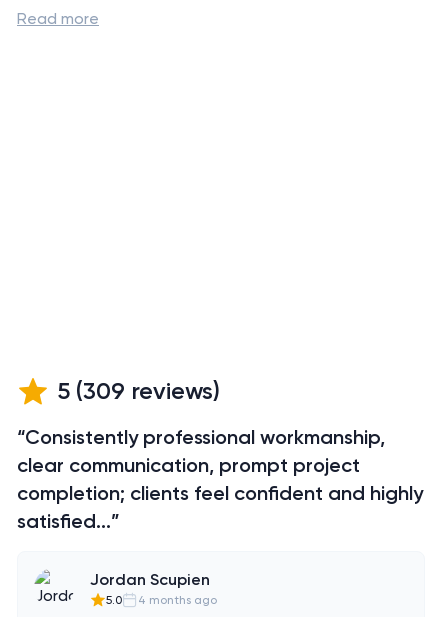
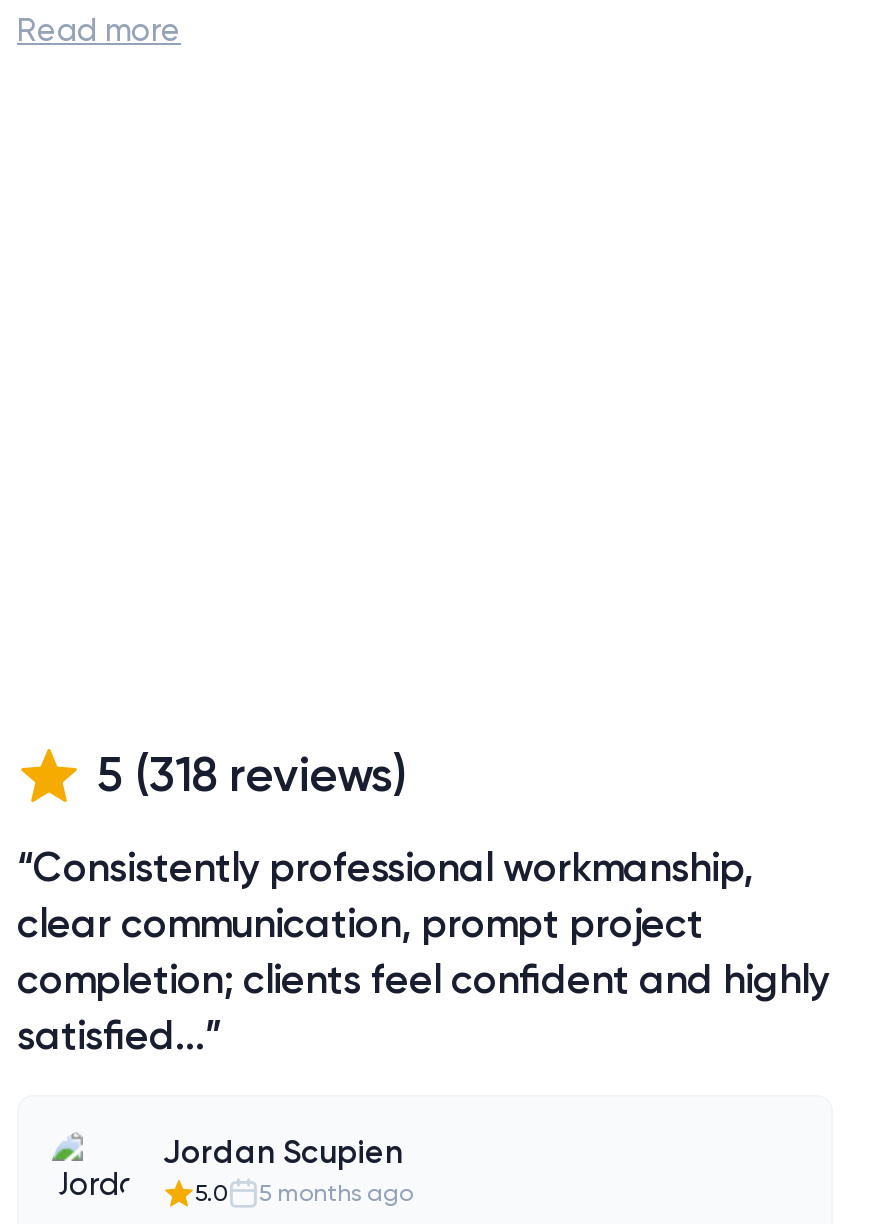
[57,376,220,405] 5 (309 reviews) -> [97,745,407,803] 5 (318 reviews)
[106,593,217,607] 5.0 4 months ago -> [195,1179,413,1207] 5.0 5 months ago

